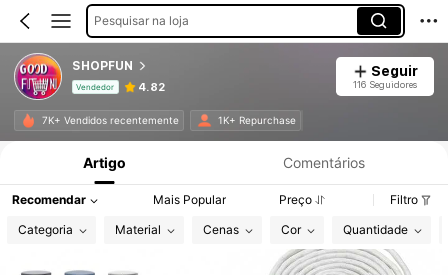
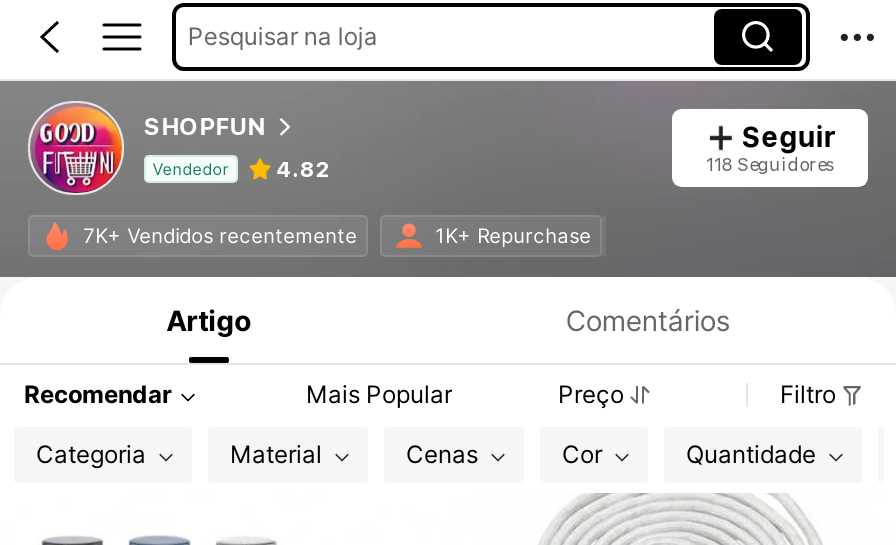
[353,79,417,90] 116 Seguidores -> [705,153,833,175] 118 Seguidores

